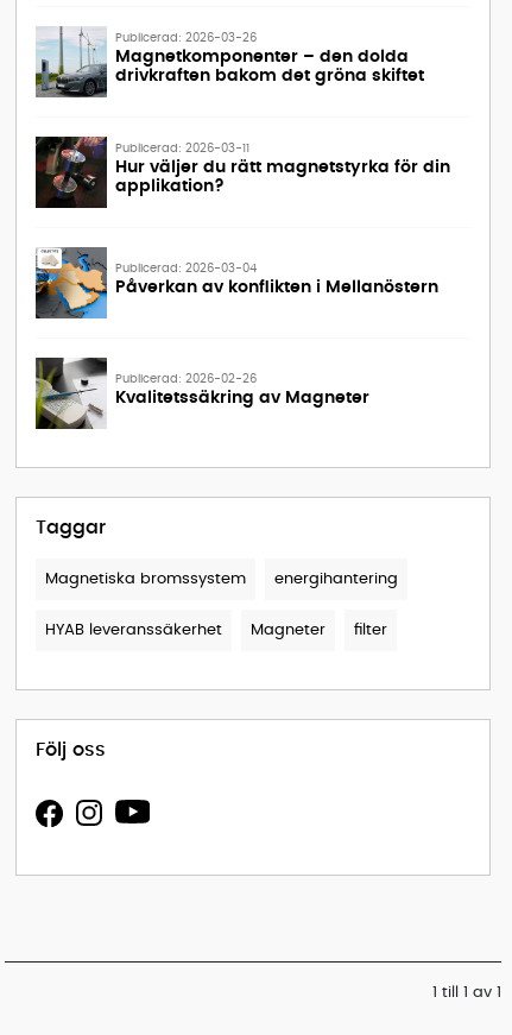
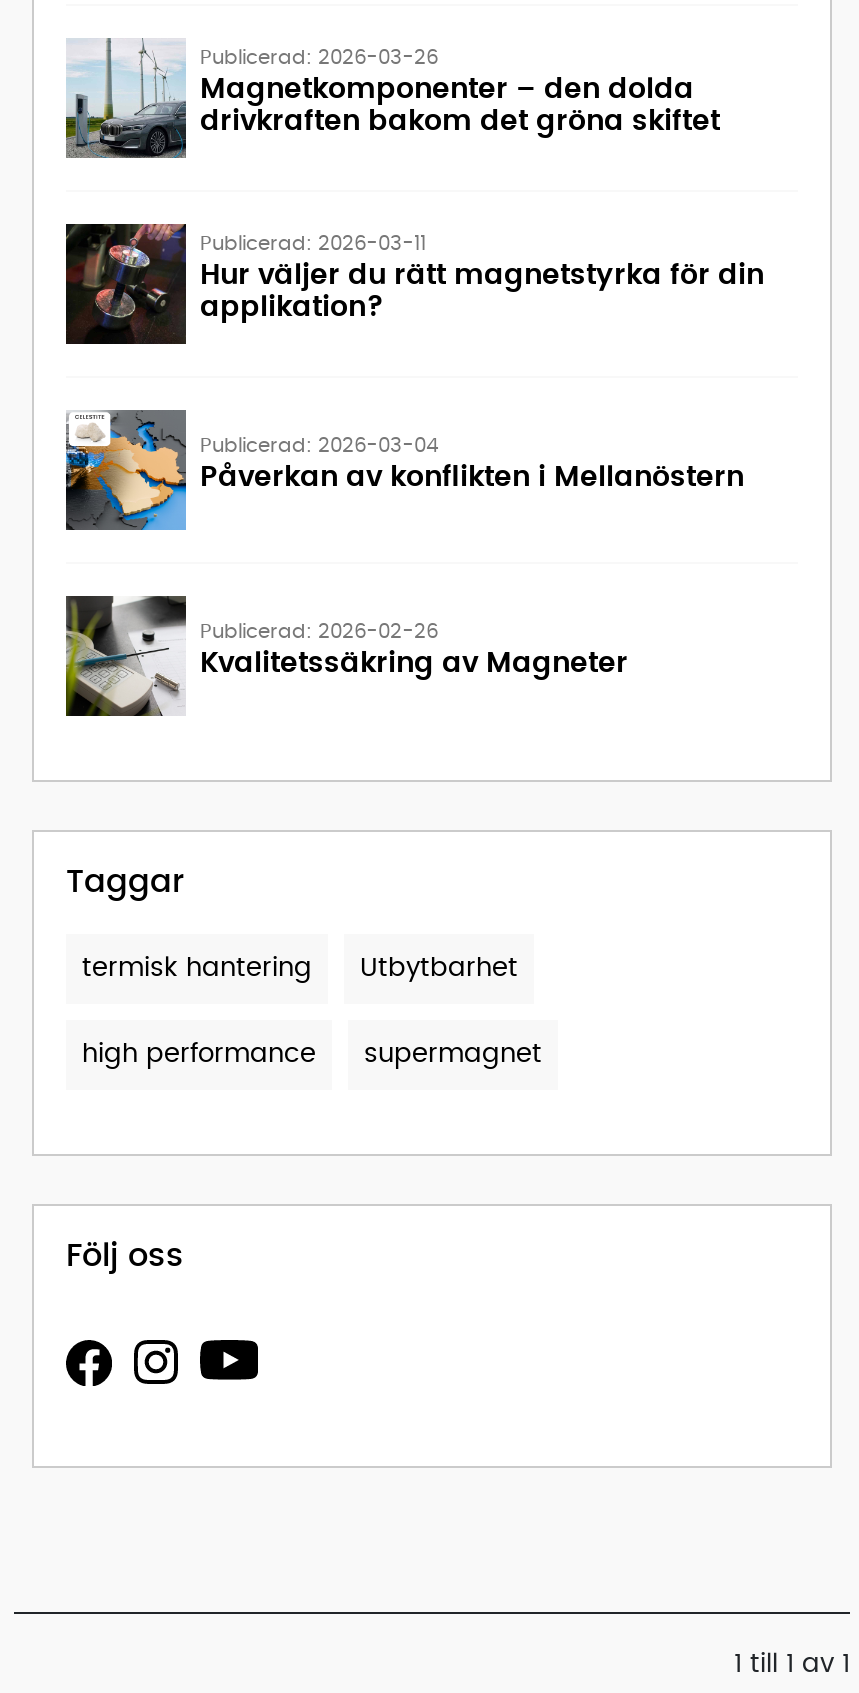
[45,572,398,587] Magnetiska bromssystem | energihantering -> [82,957,518,983] termisk hantering | Utbytbarhet
[45,623,387,639] HYAB leveranssäkerhet | Magneter | filter -> [82,1043,542,1069] high performance | supermagnet

